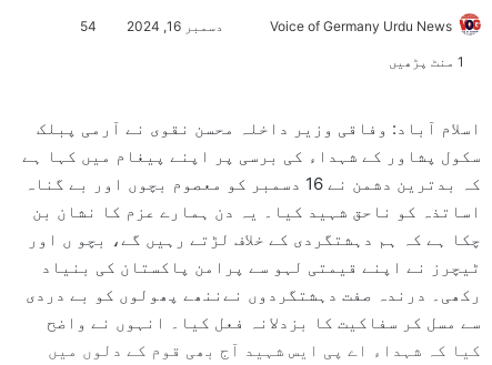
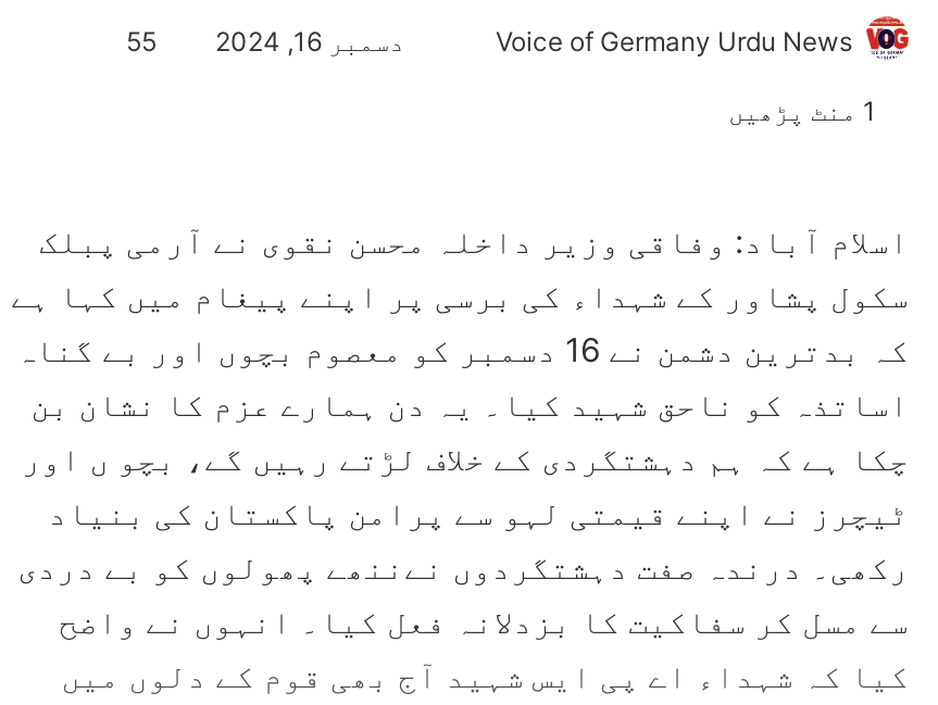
[80,18,97,34] 54 -> [126,25,157,58] 55

